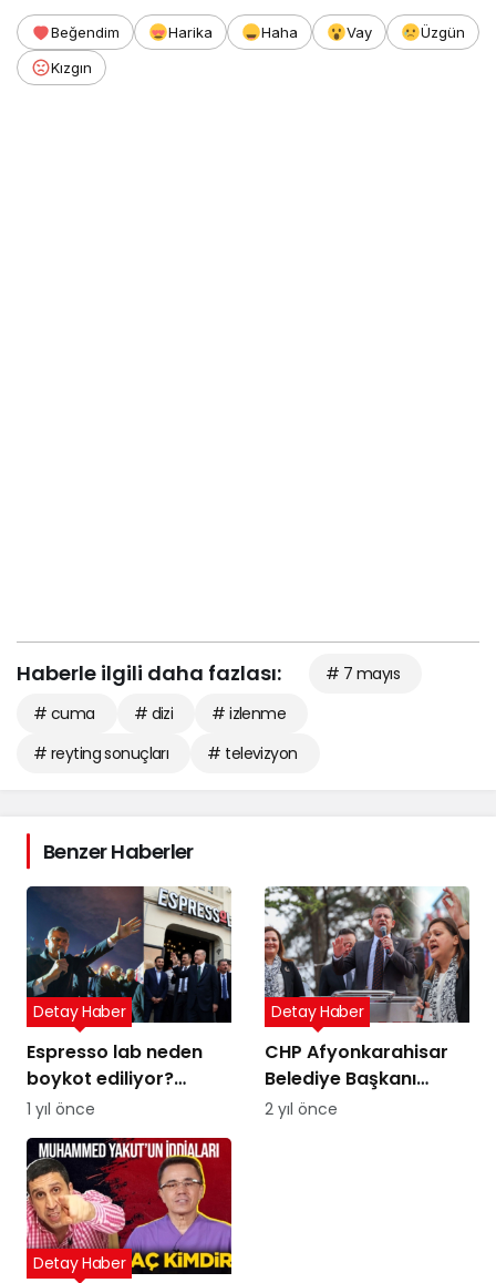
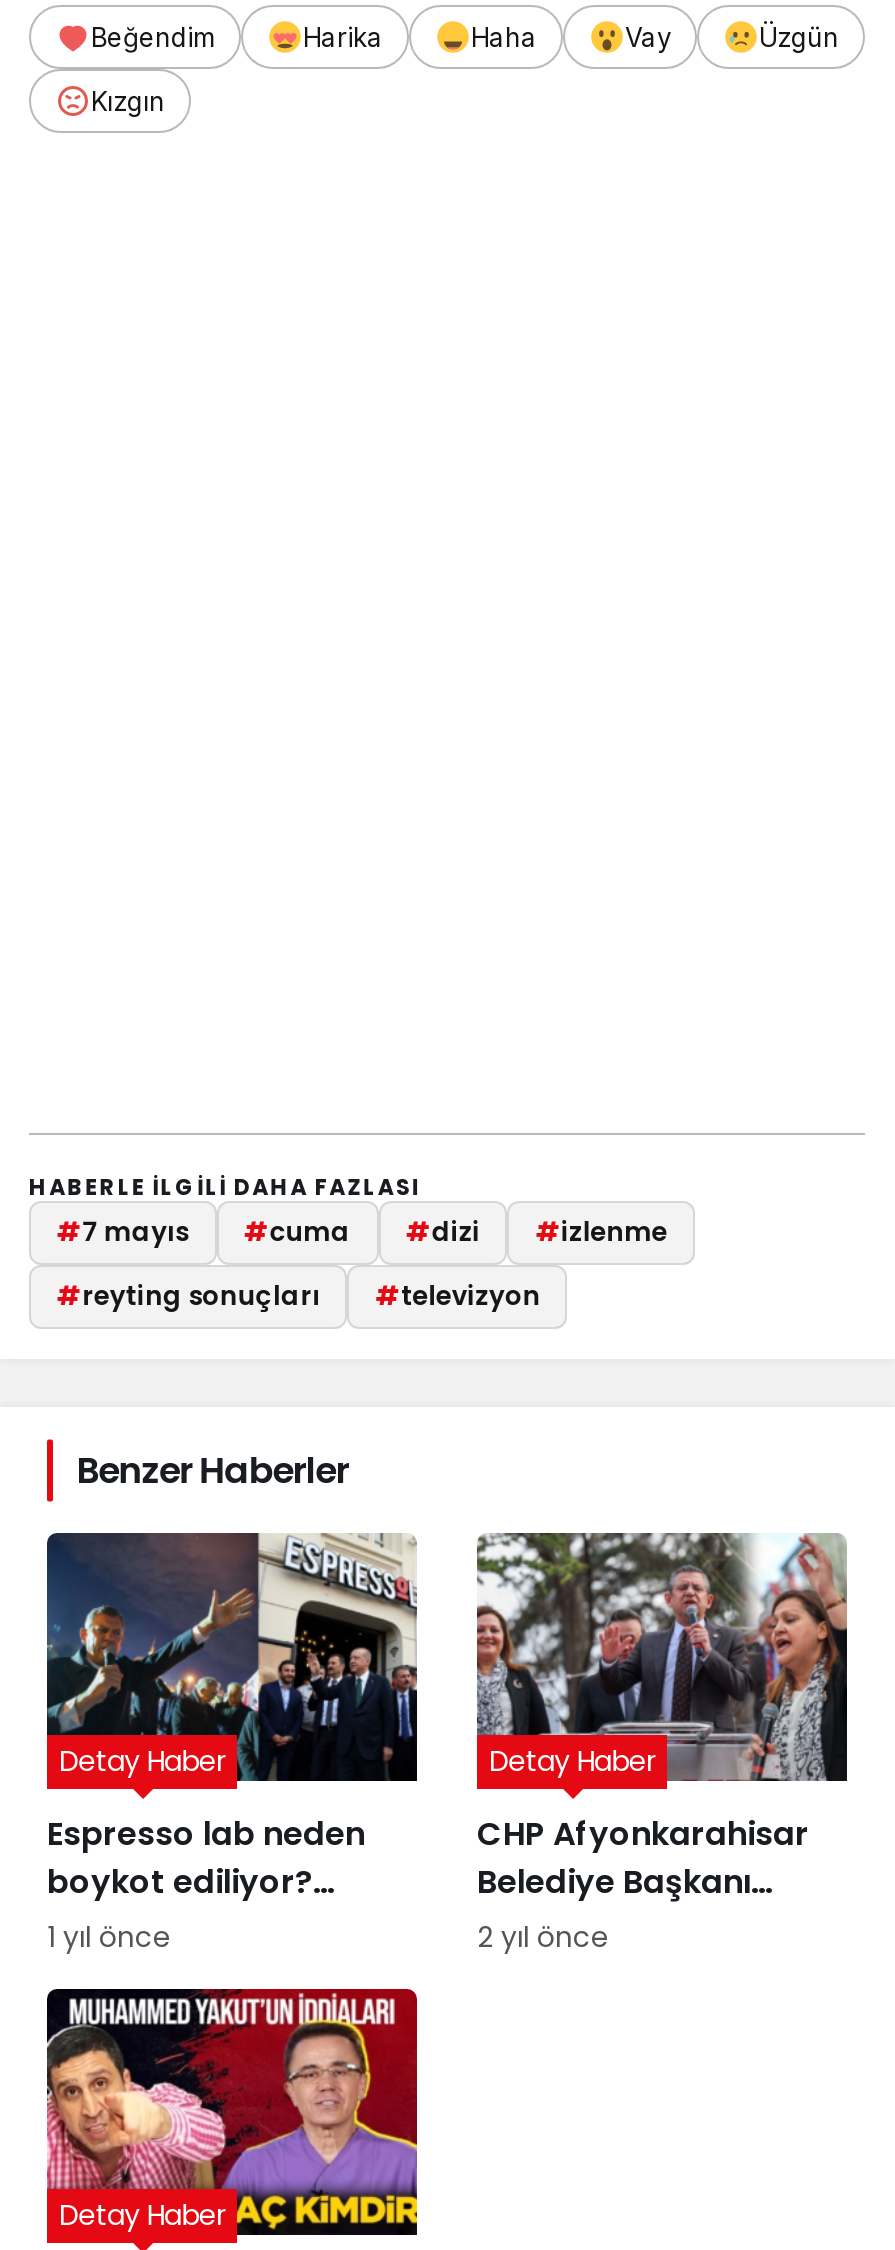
[17,659,400,764] Haberle ilgili daha fazlası: | # 7 mayıs | # cuma | # dizi | # izlenme | # reyting sonuçları | # televizyon -> [29,1170,667,1316] HABERLE ILGILI DAHA FAZLASI | #7 mayıs | #cuma | #dizi | #izlenme | #reyting sonuçları | #televizyon

